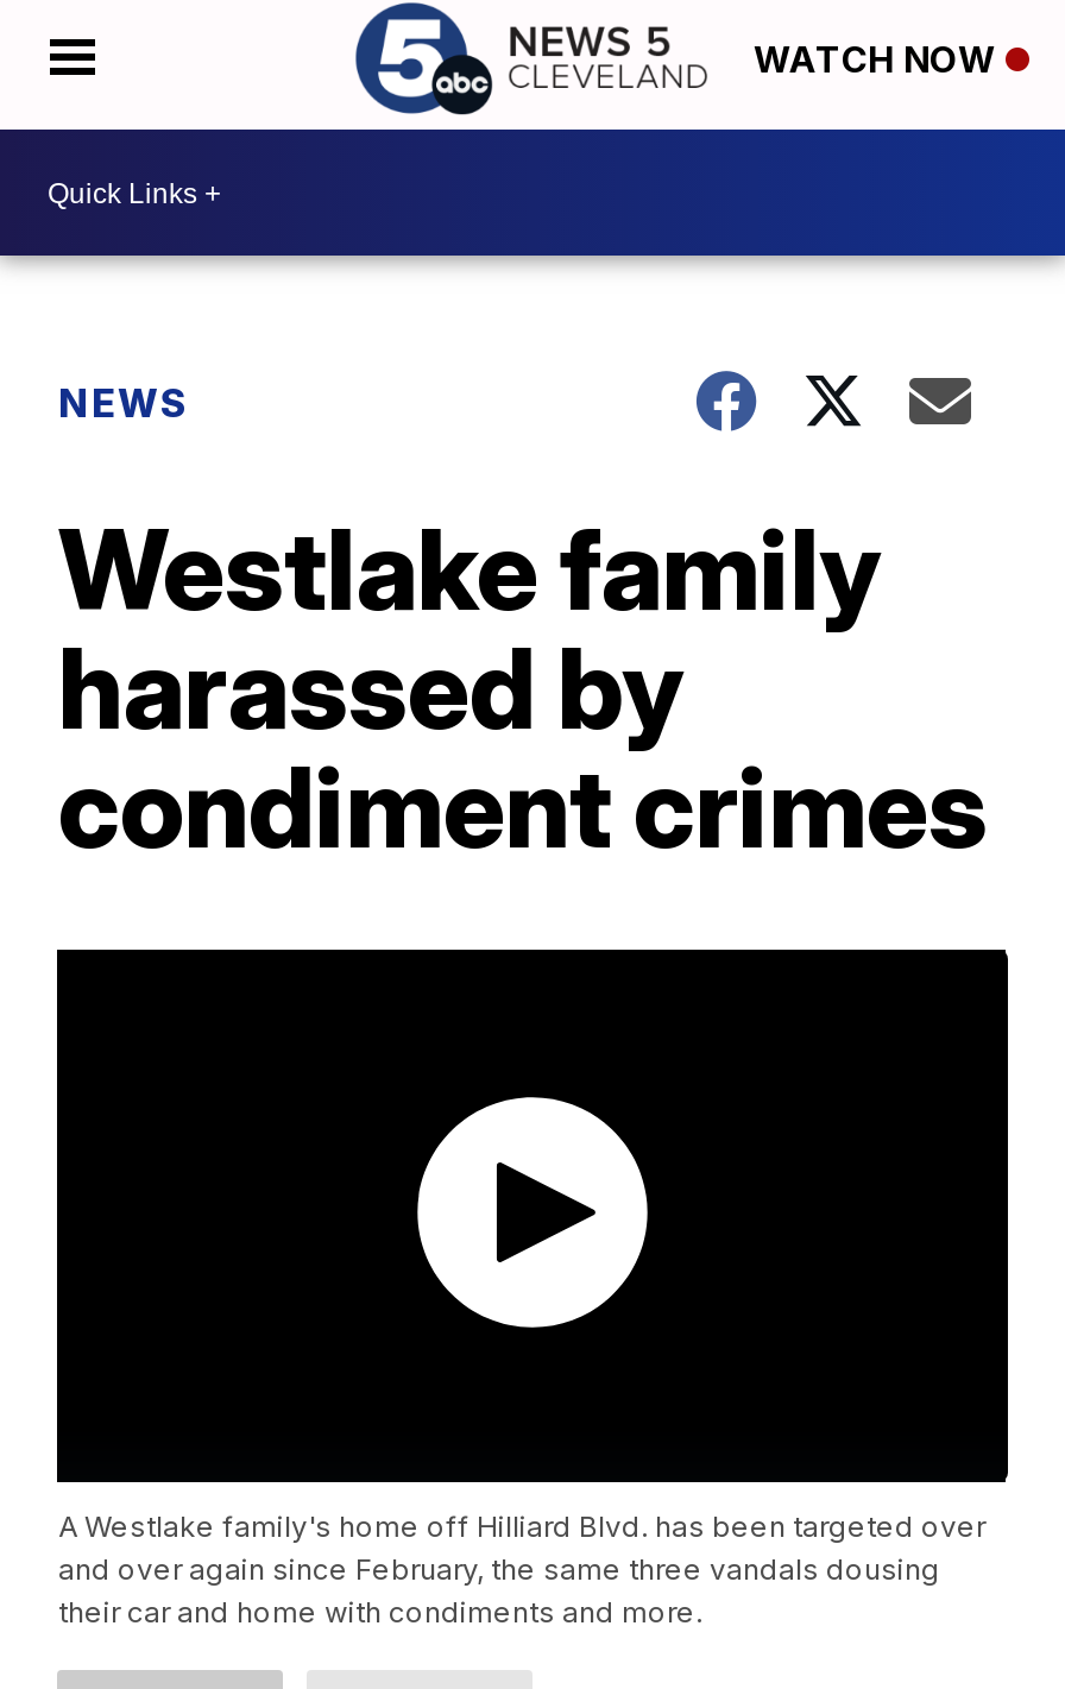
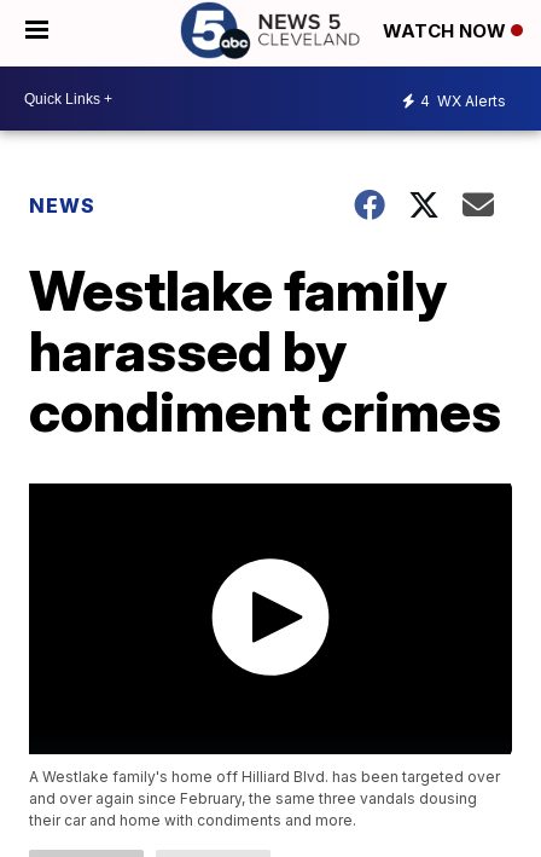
none -> [420,91,506,109] 4 WX Alerts

